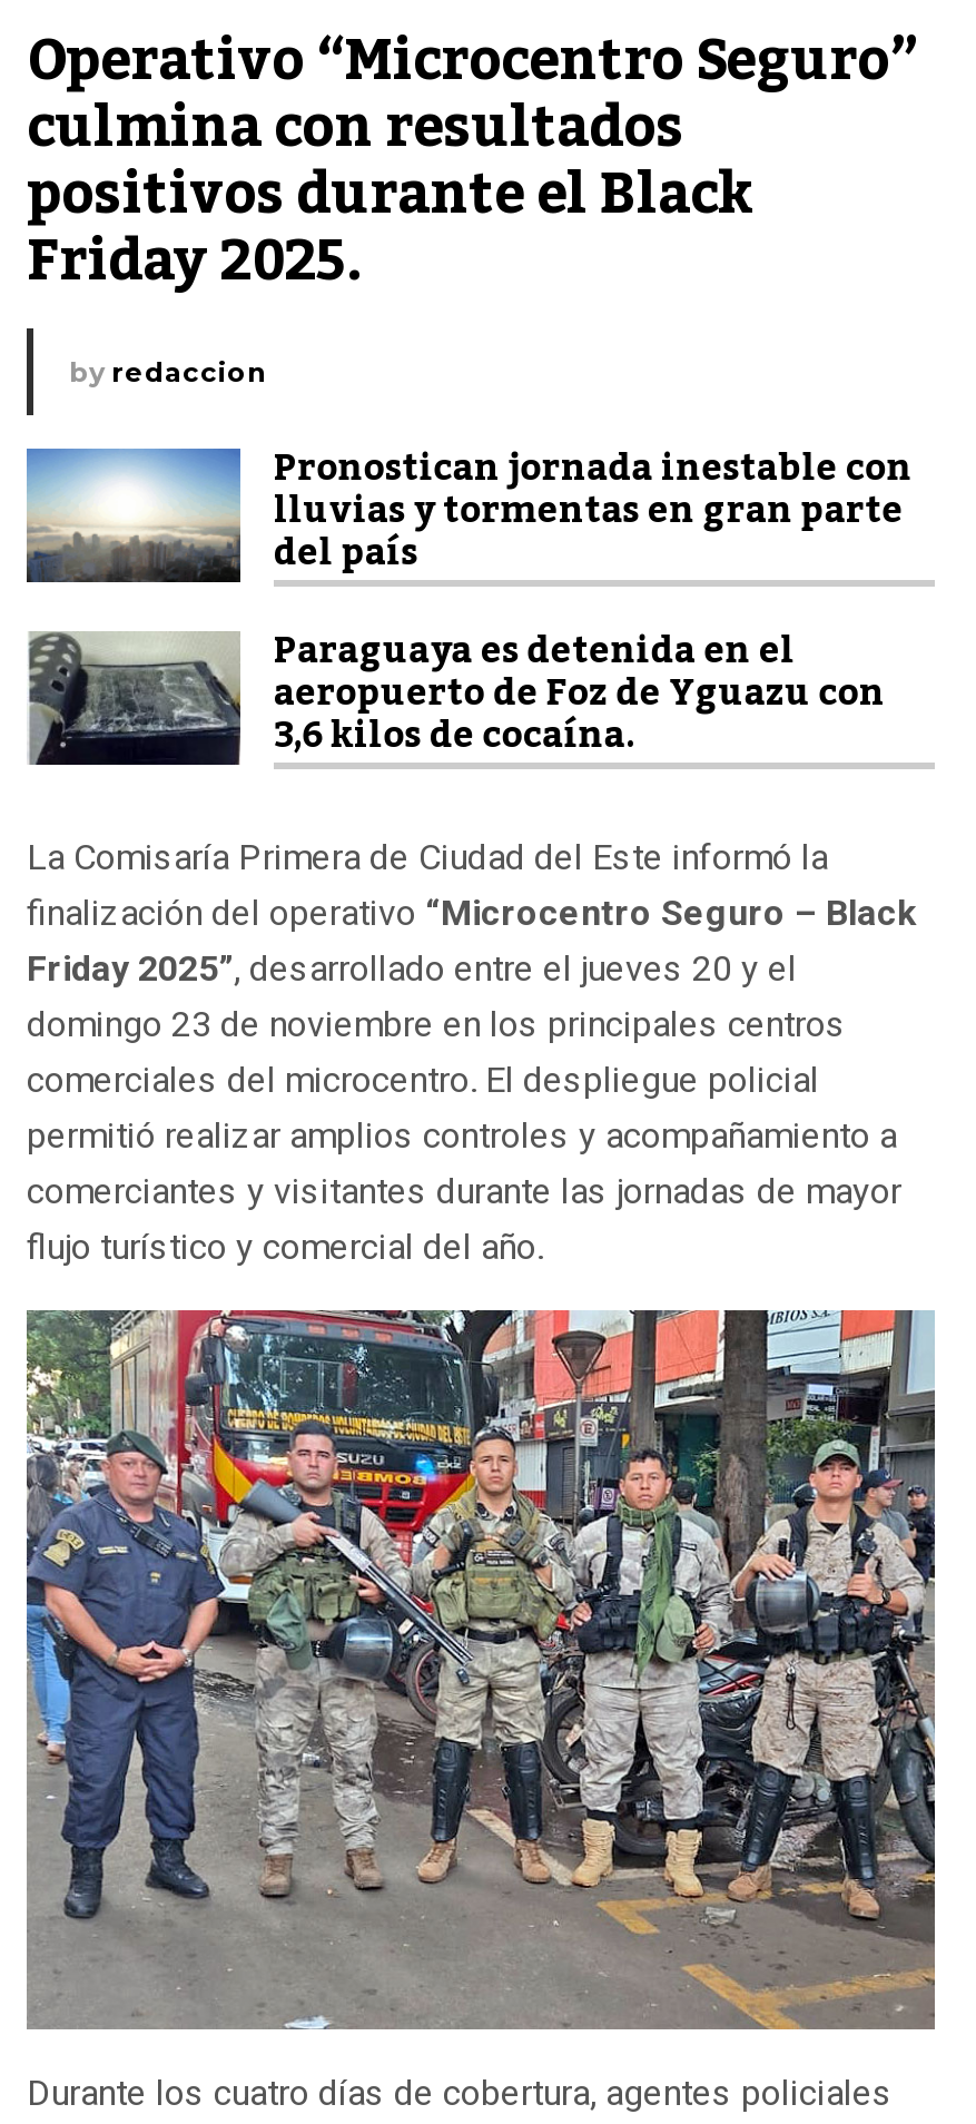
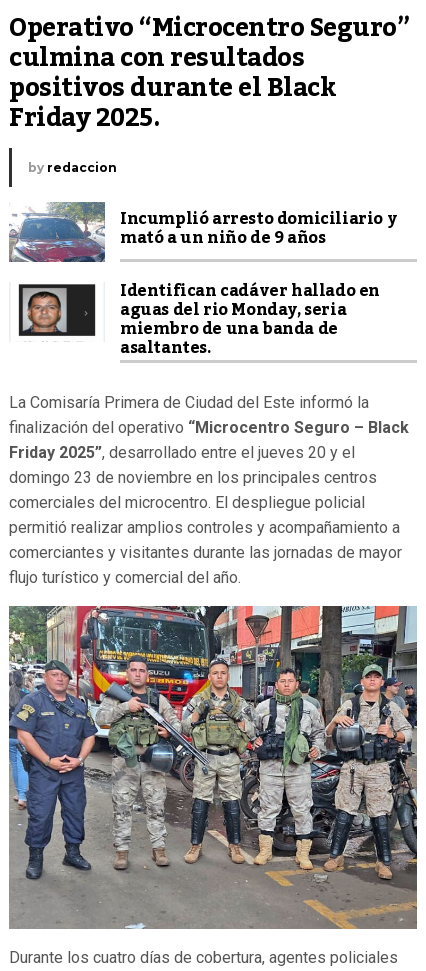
[24,434,912,773] [image] | Pronostican jornada inestable con | lluvias y tormentas en gran parte | del país | Paraguaya es detenida en el | aeropuerto de Foz de Yguazu con | 3,6 kilos de cocaína. -> [9,201,396,364] [image] | Incumplió arresto domiciliario y | mató a un niño de 9 años | Identifican cadáver hallado en | aguas del rio Monday, seria | miembro de una banda de | asaltantes.
[27,630,243,768] [image] -> [10,284,105,344] [image]

